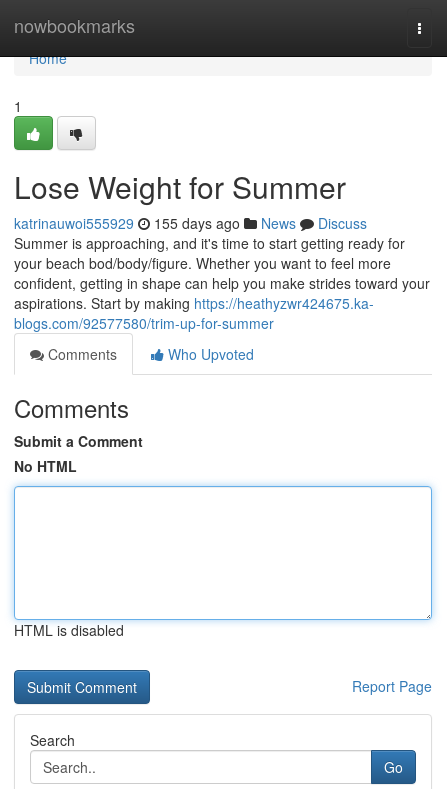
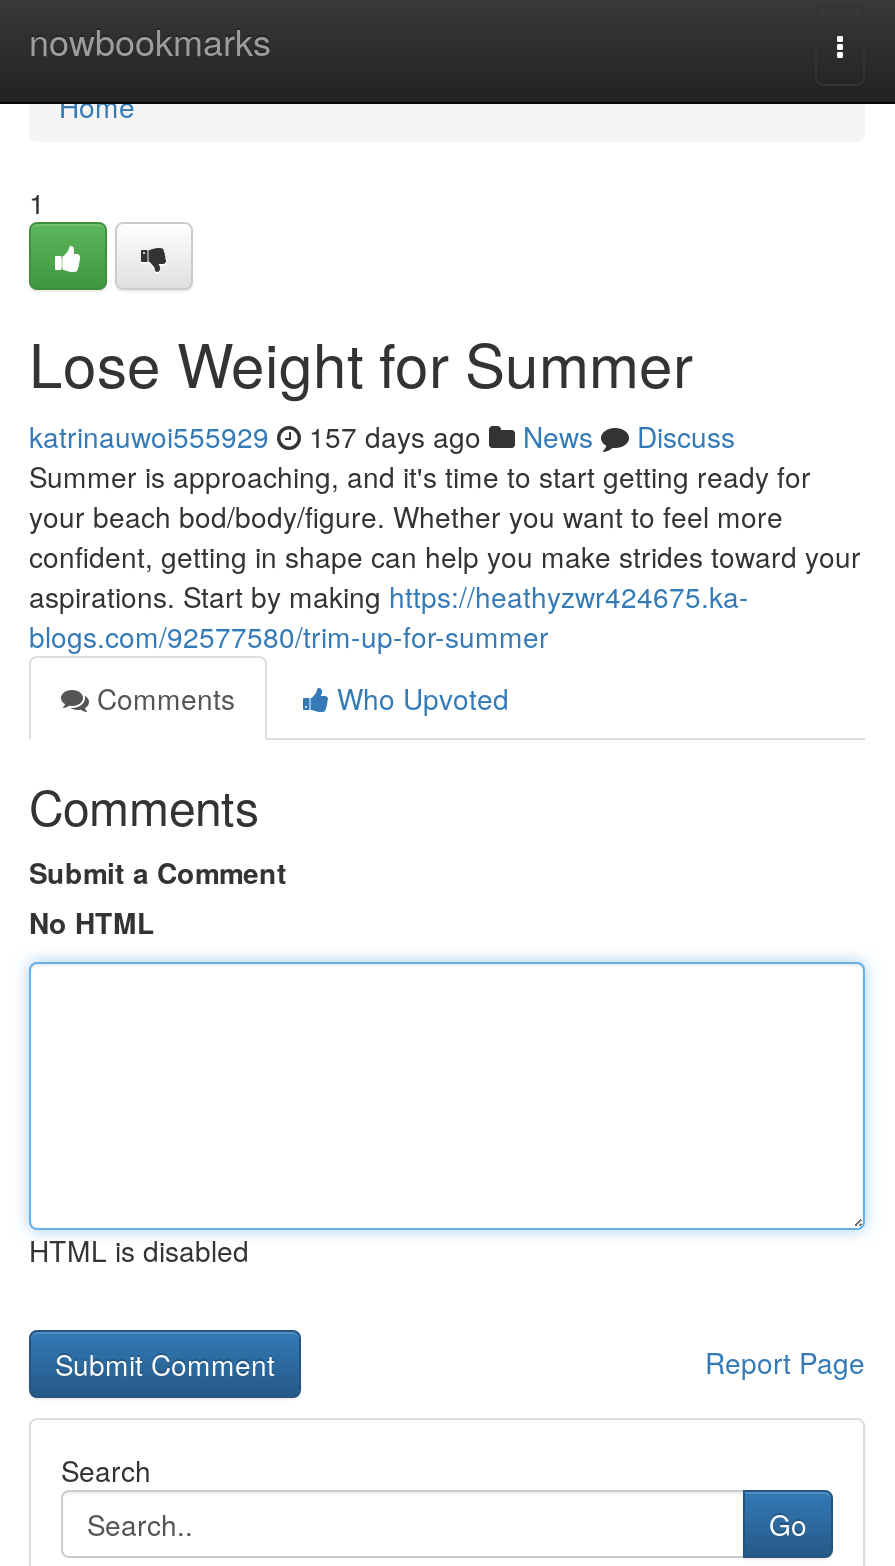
[14,213,367,233] katrinauwoi555929 155 days ago News Discuss -> [29,416,735,456] katrinauwoi555929 157 days ago News Discuss

